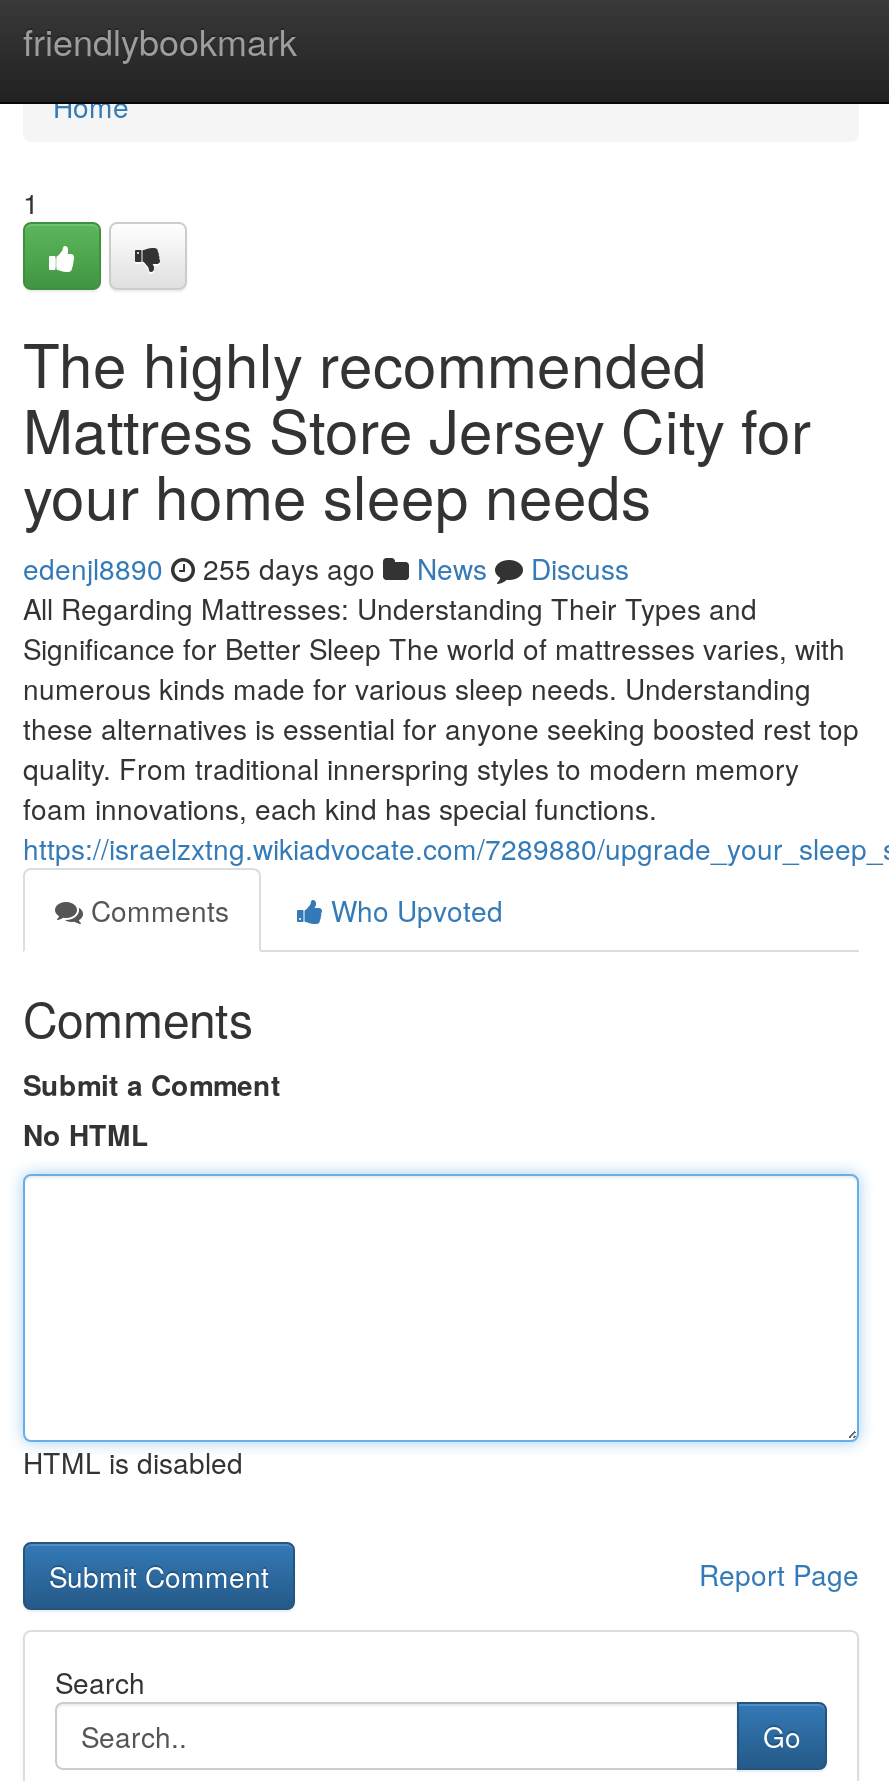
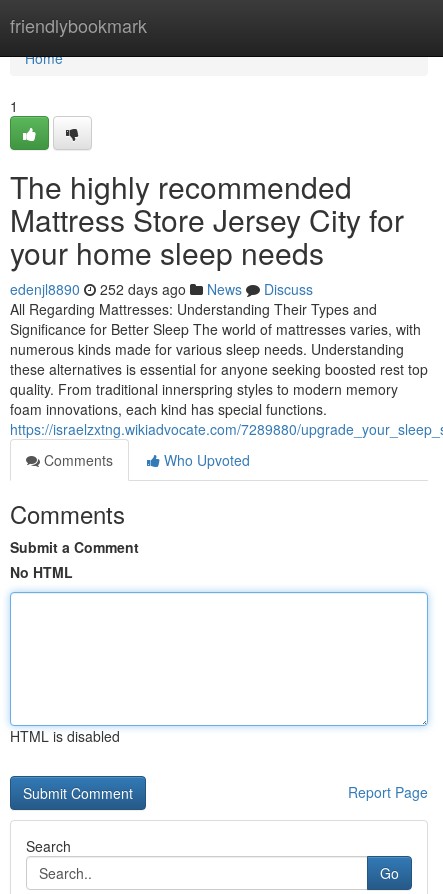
[23,548,629,588] edenjl8890 255 days ago News Discuss -> [10,279,313,299] edenjl8890 252 days ago News Discuss

